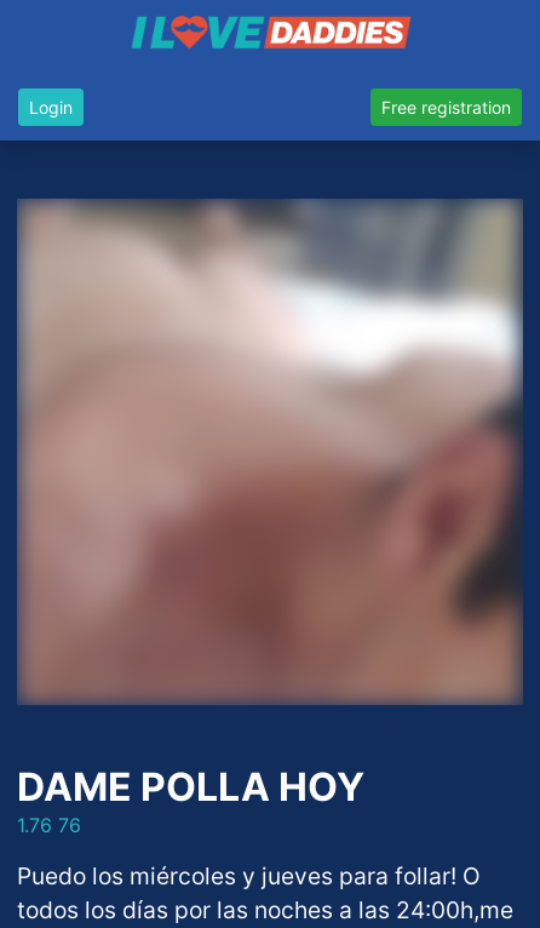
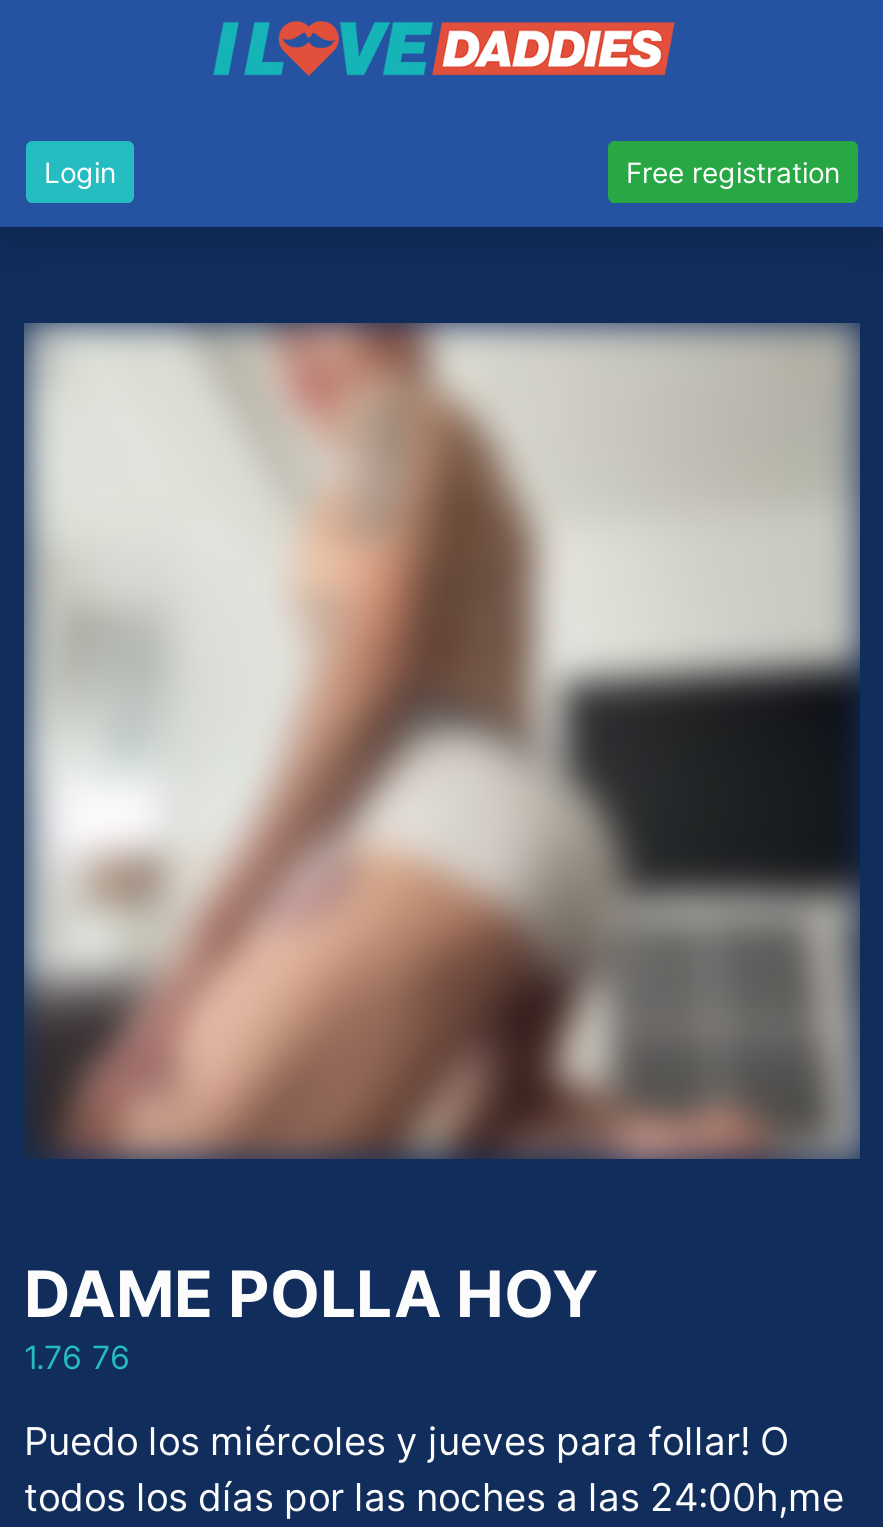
[17,200,523,704] [image] -> [24,323,860,1157] [image]

